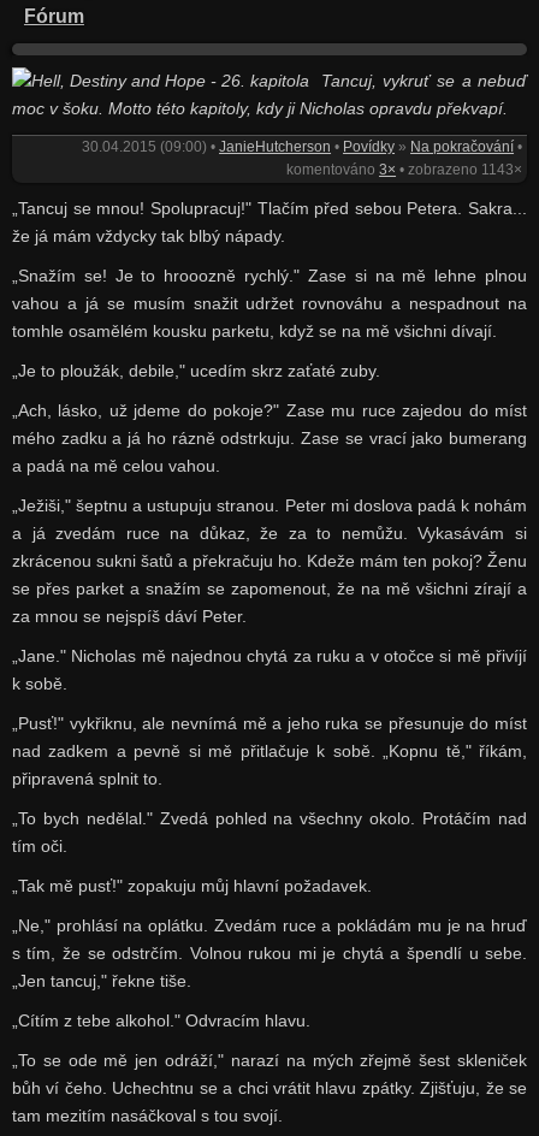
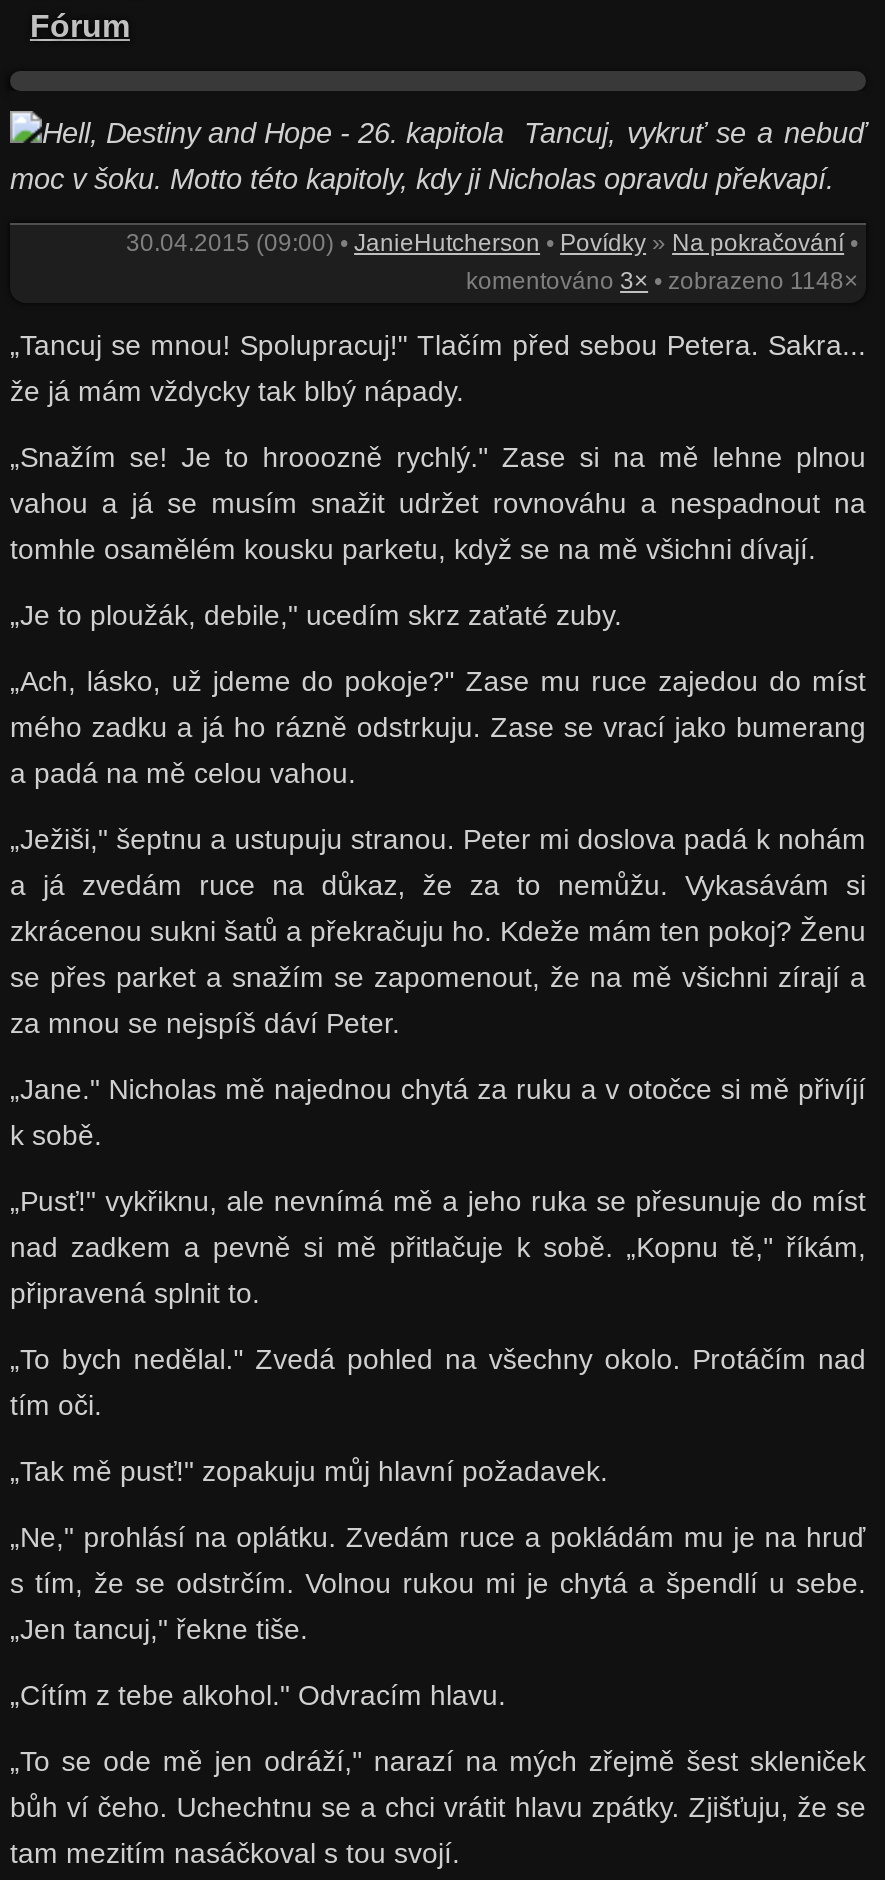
[286,161,522,178] komentováno 3× • zobrazeno 1143× -> [466,267,858,295] komentováno 3× • zobrazeno 1148×

